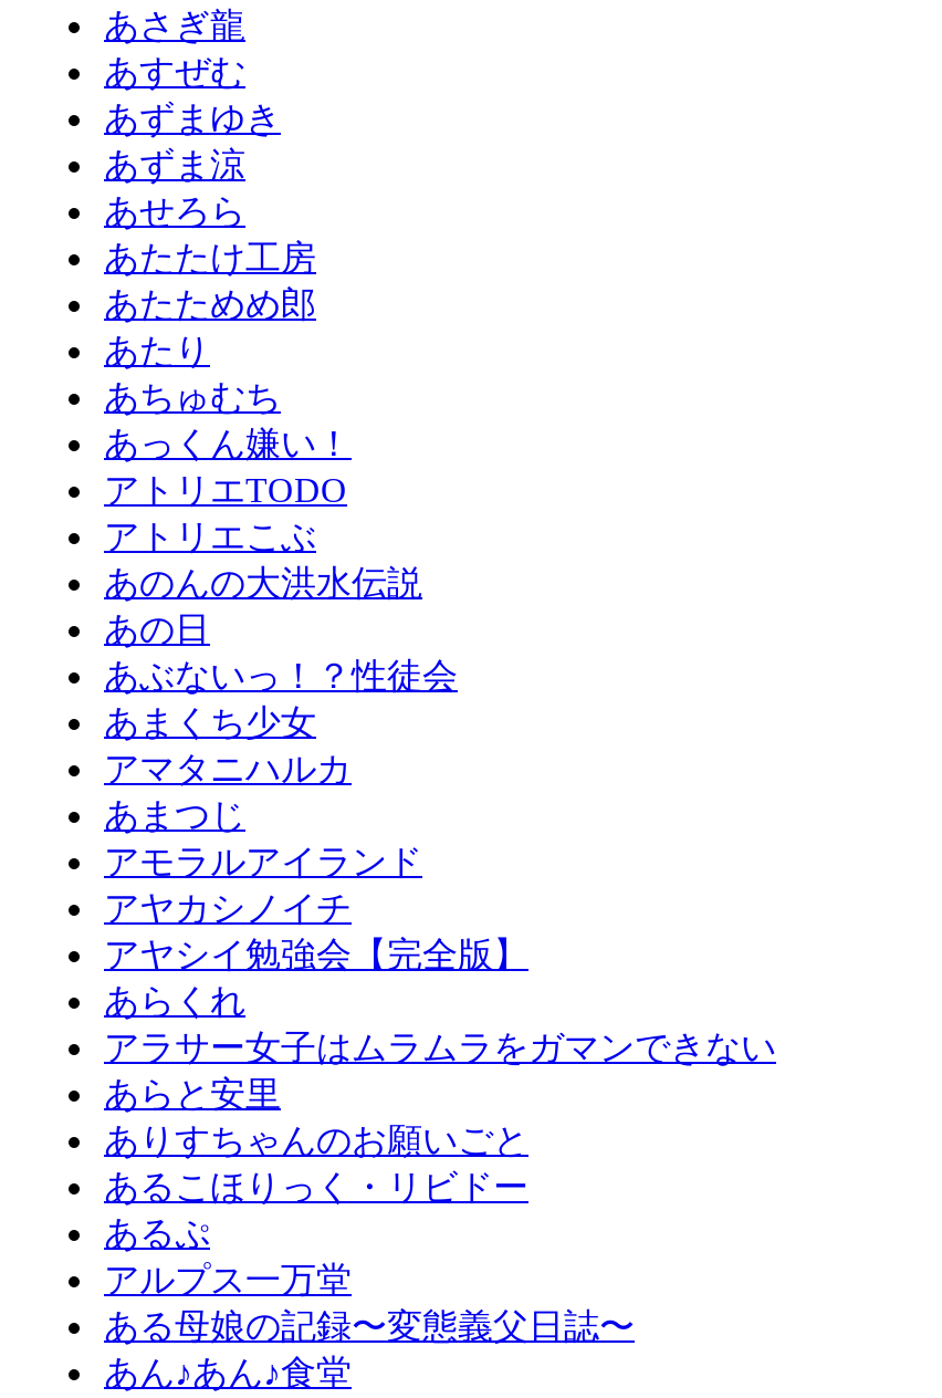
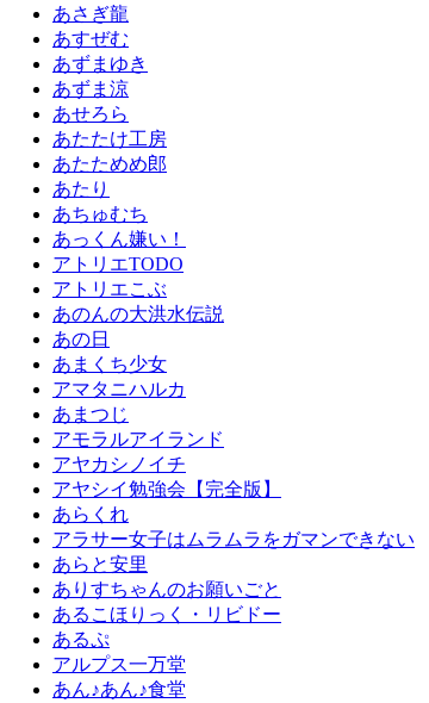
[104,657,458,694] あぶないっ！？性徒会 -> none
[104,1307,635,1345] ある母娘の記録〜変態義父日誌〜 -> none

